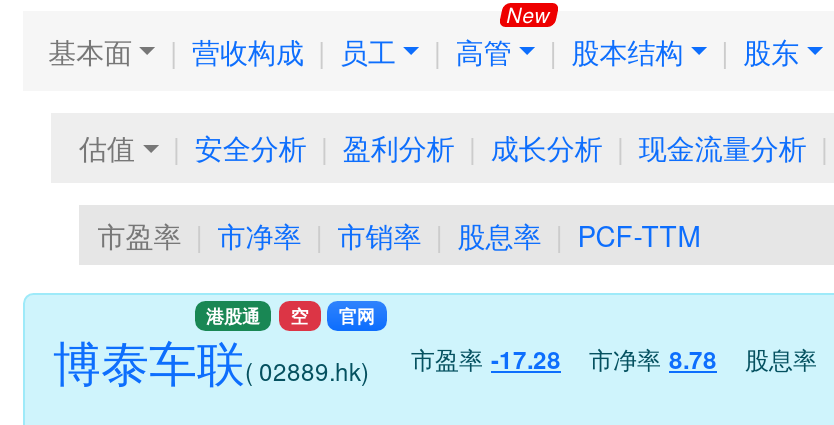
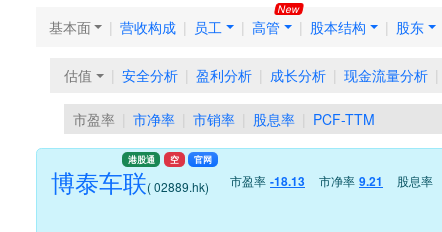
[411,341,561,377] 市盈率 -17.28 -> [230,172,305,190] 市盈率 -18.13
[589,341,717,377] 市净率 8.78 -> [319,172,383,190] 市净率 9.21

